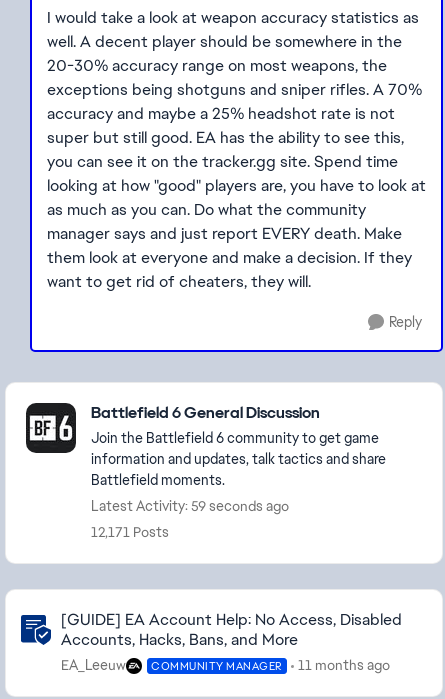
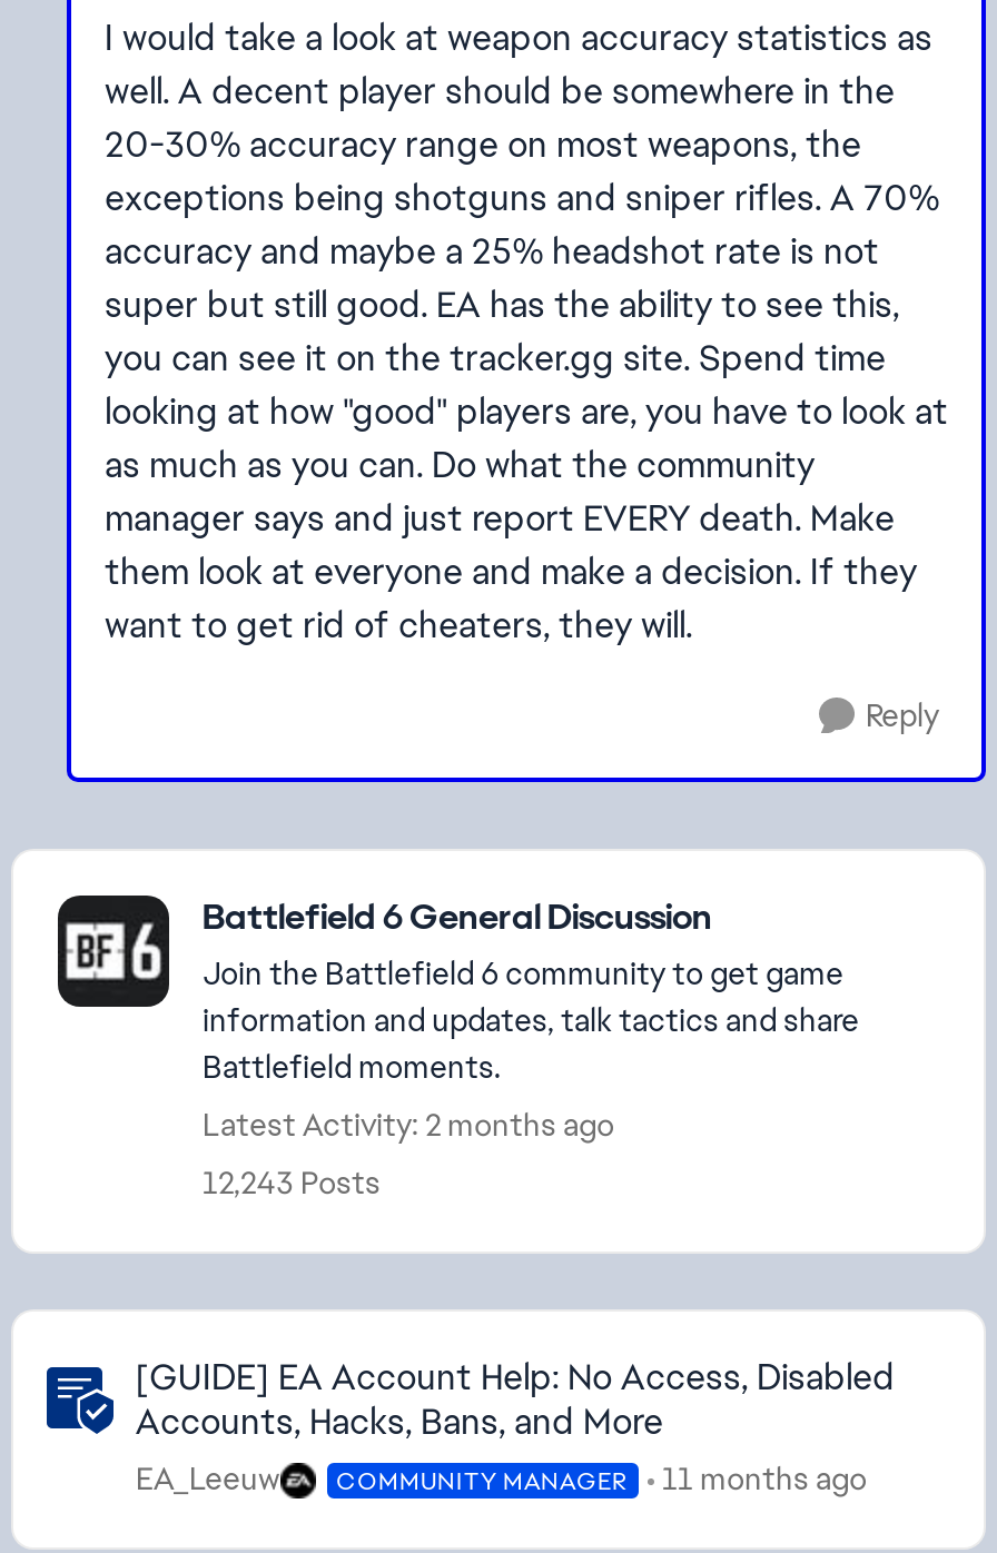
[91,497,289,515] Latest Activity: 59 seconds ago -> [203,1105,614,1145] Latest Activity: 2 months ago
[91,523,169,541] 12,171 Posts -> [203,1163,381,1203] 12,243 Posts

